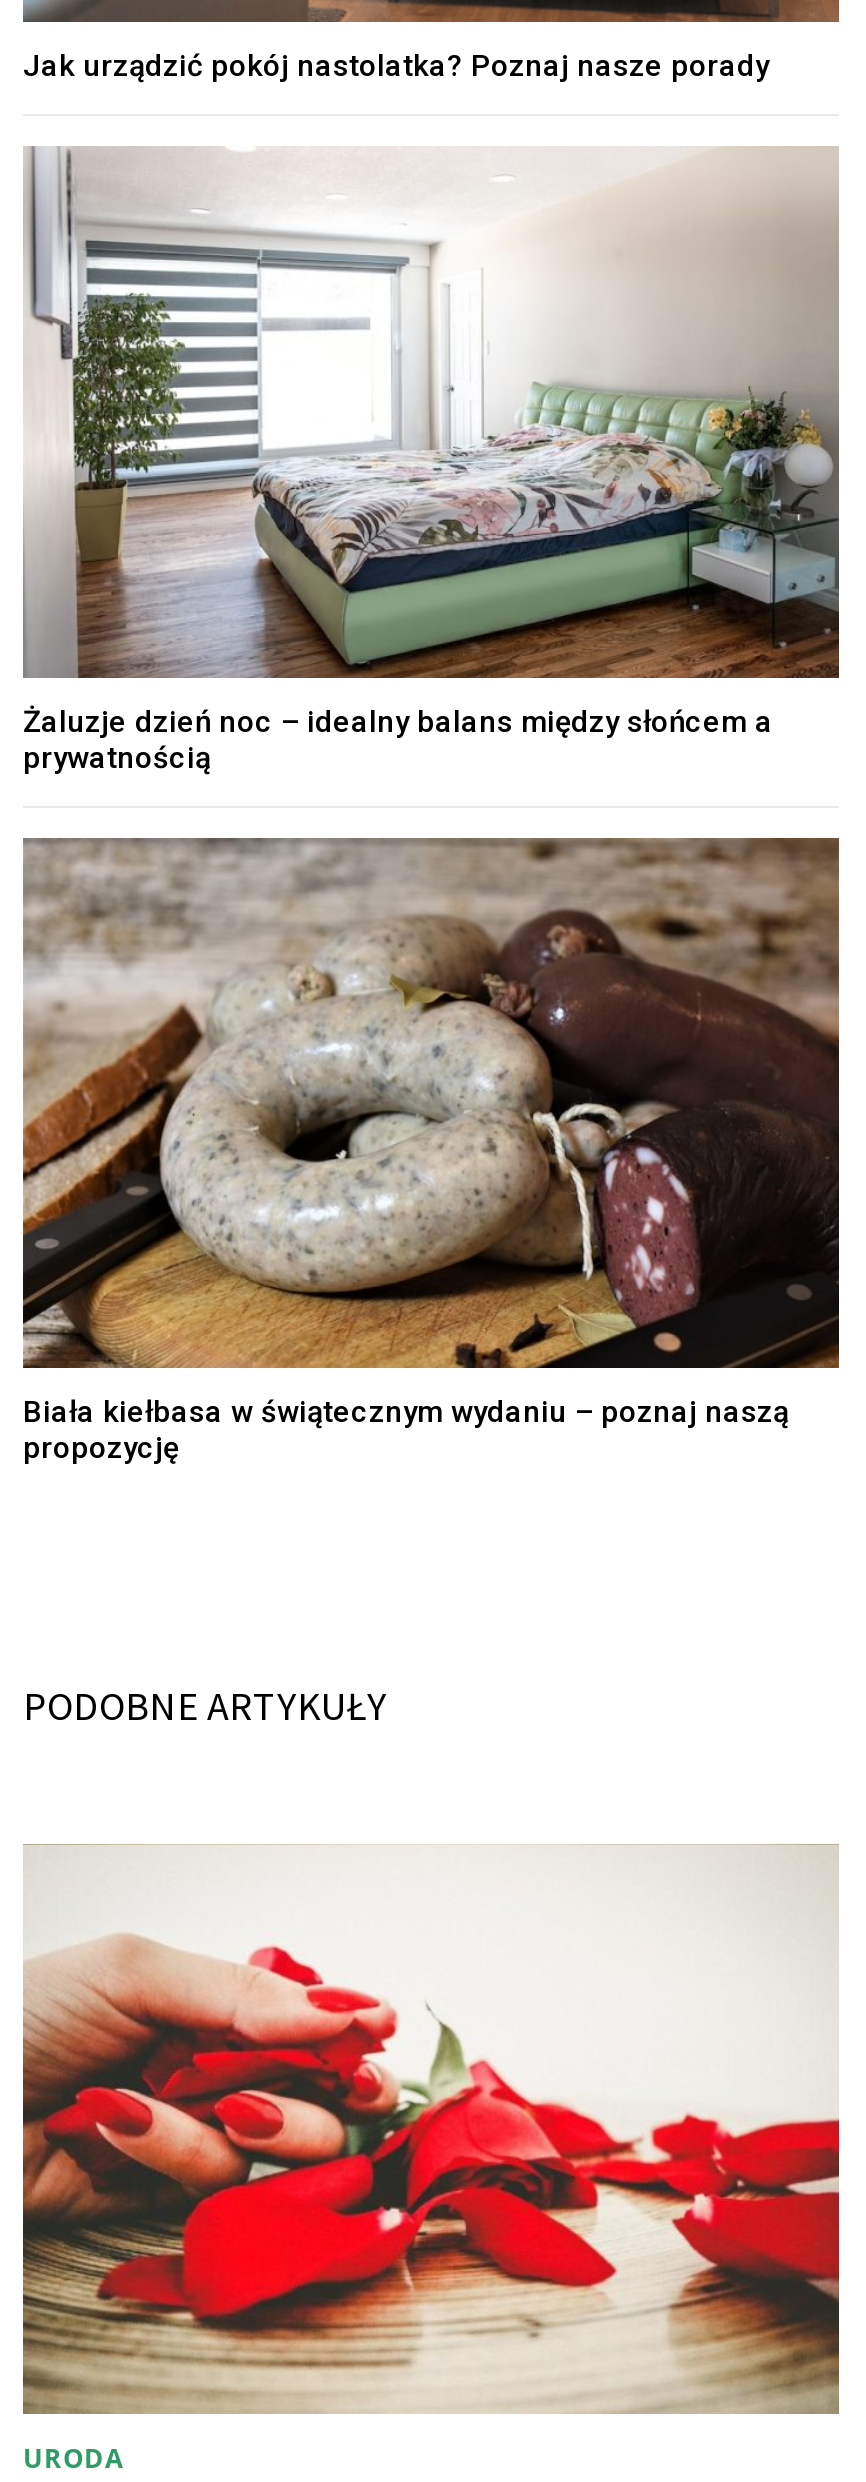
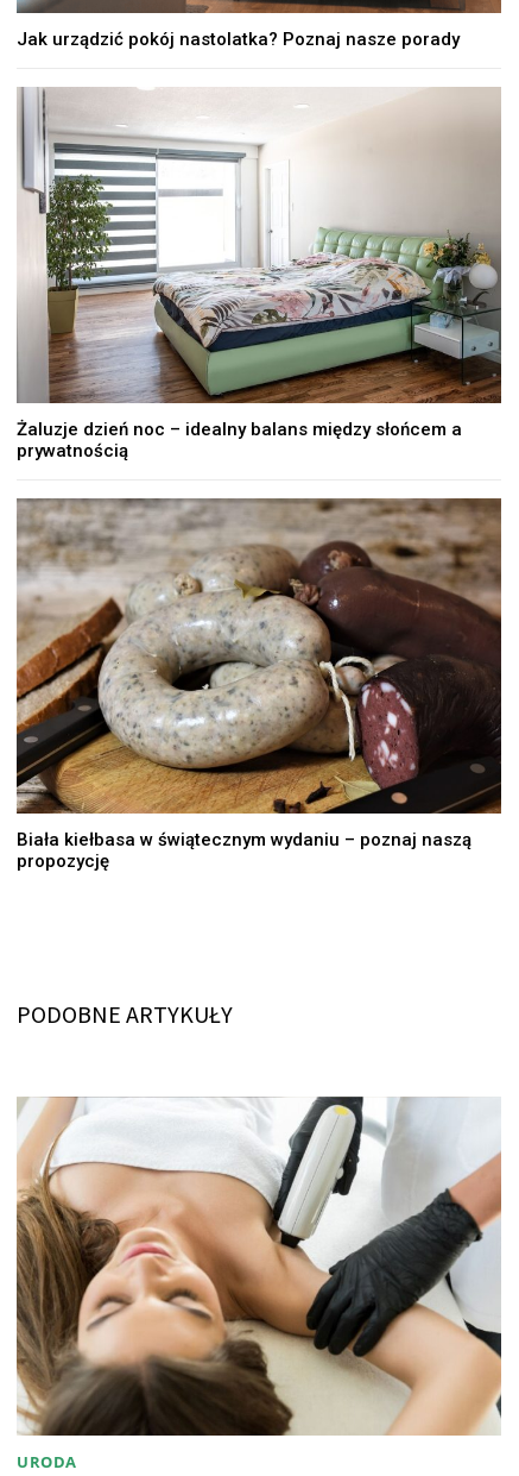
[21,1844,841,2416] [image] -> [15,1095,502,1437] [image]

